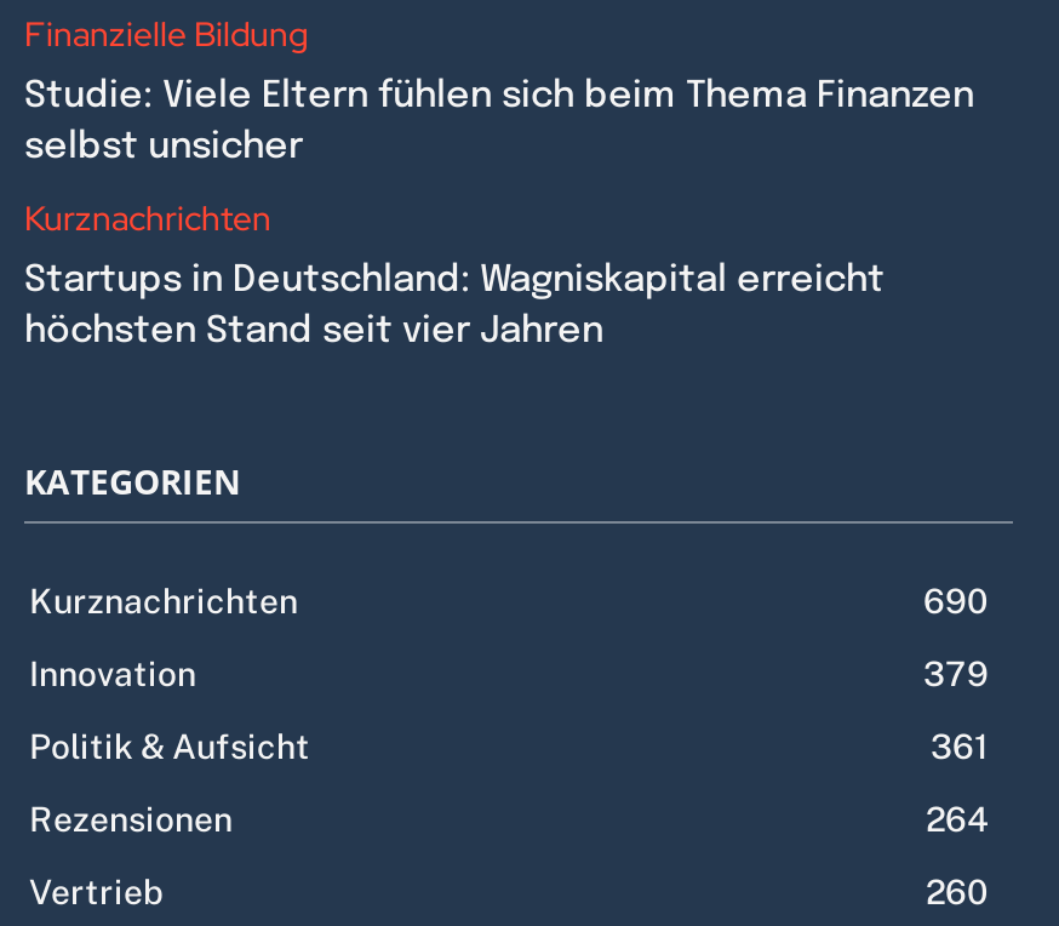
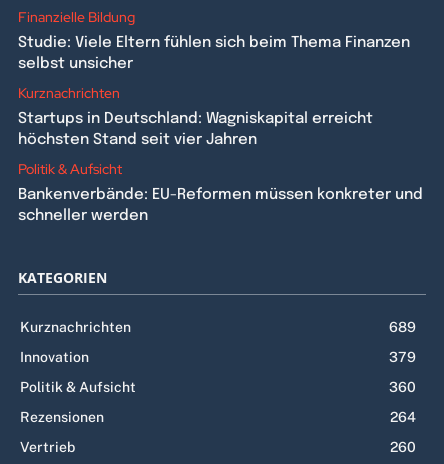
none -> [18,160,423,224] Politik & Aufsicht | Bankenverbände: EU-Reformen müssen konkreter und | schneller werden
[923,581,989,620] 690 -> [389,319,416,335] 689
[931,727,989,766] 361 -> [389,379,416,395] 360

